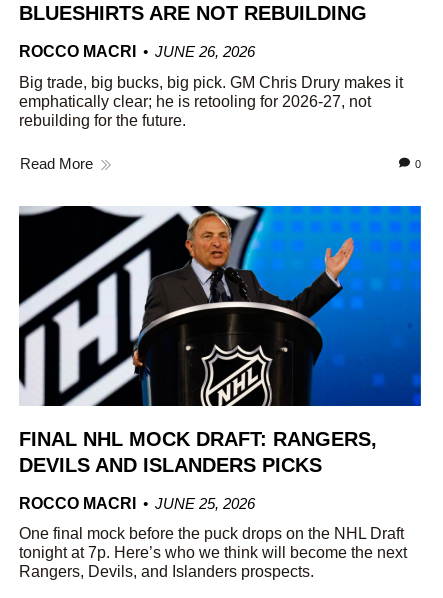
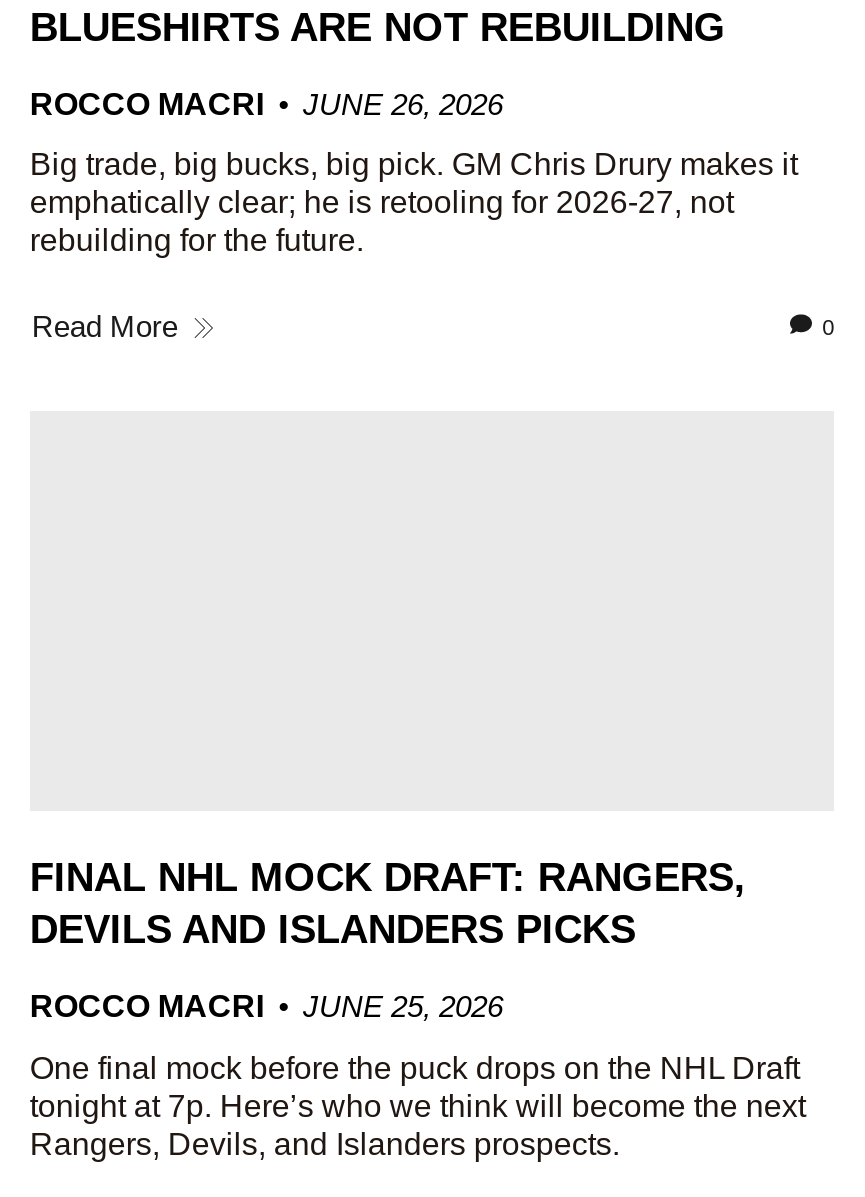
[18,205,422,407] [image] -> none

